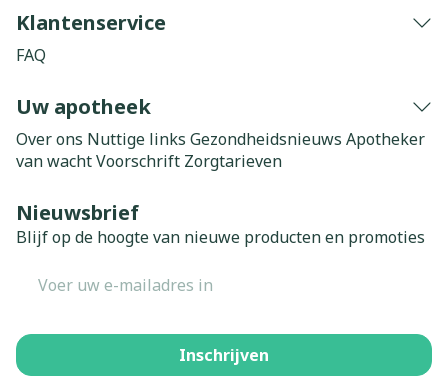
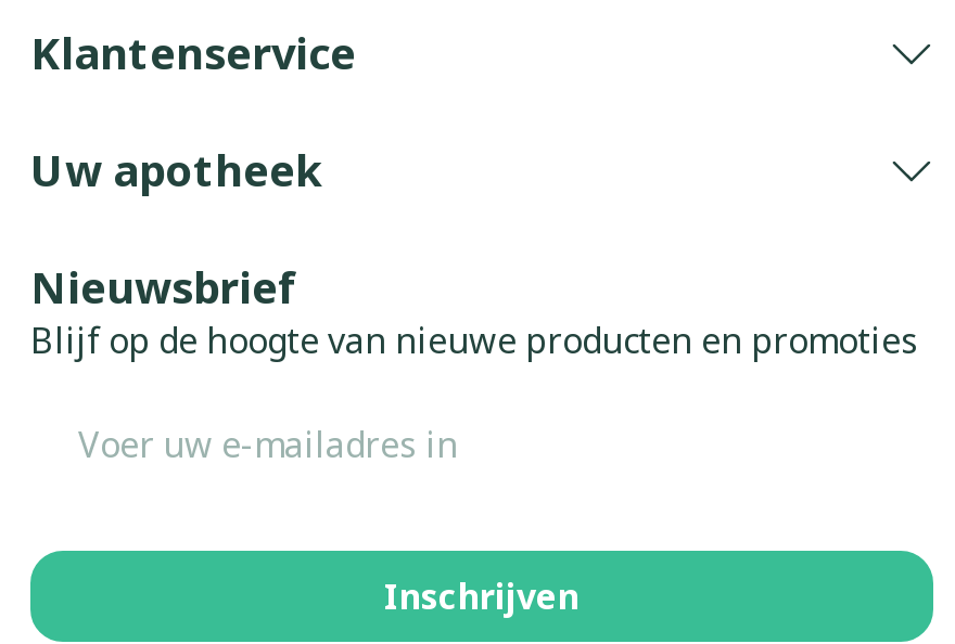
[16,44,46,66] FAQ -> none
[16,128,425,172] Over ons Nuttige links Gezondheidsnieuws Apotheker | van wacht Voorschrift Zorgtarieven -> none

